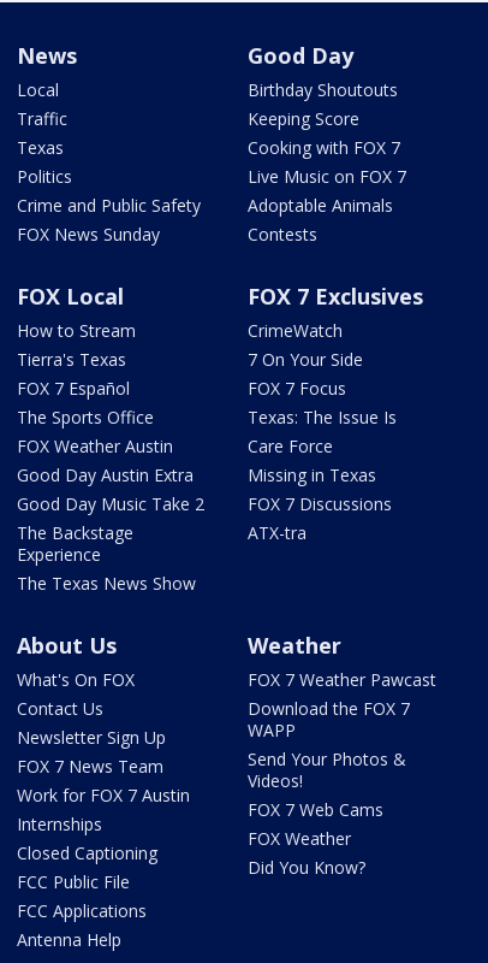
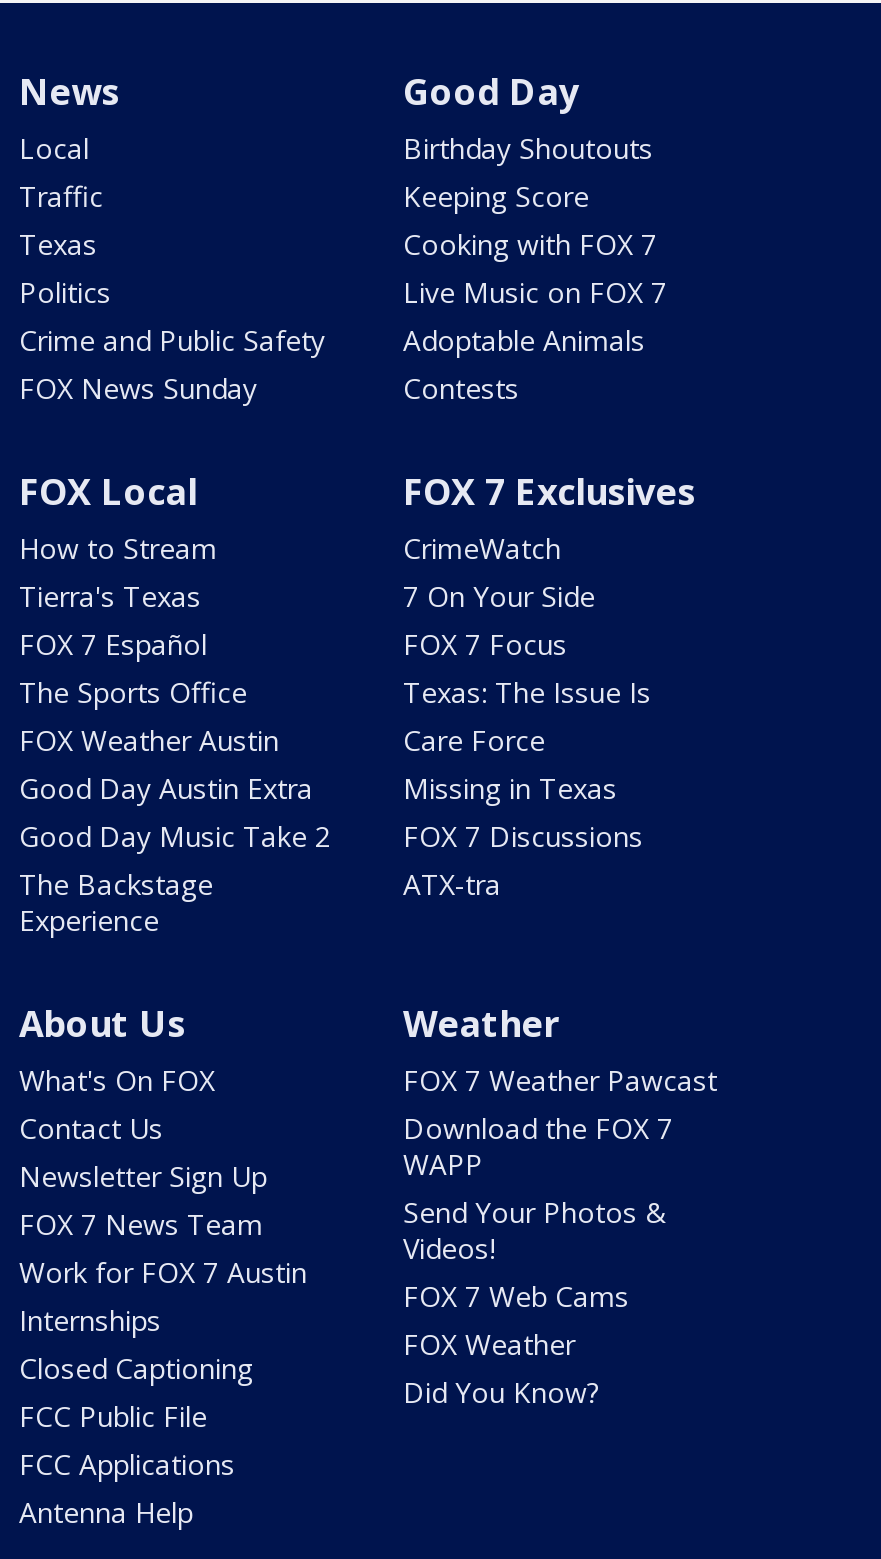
[17,572,196,595] The Texas News Show -> none

